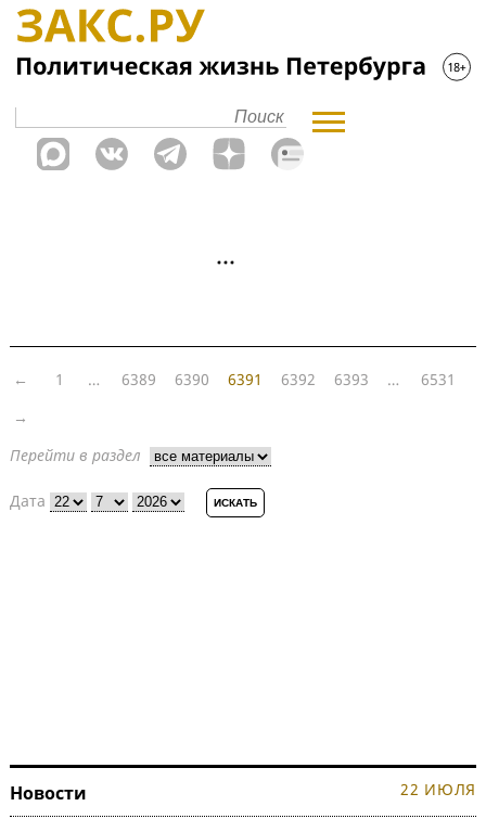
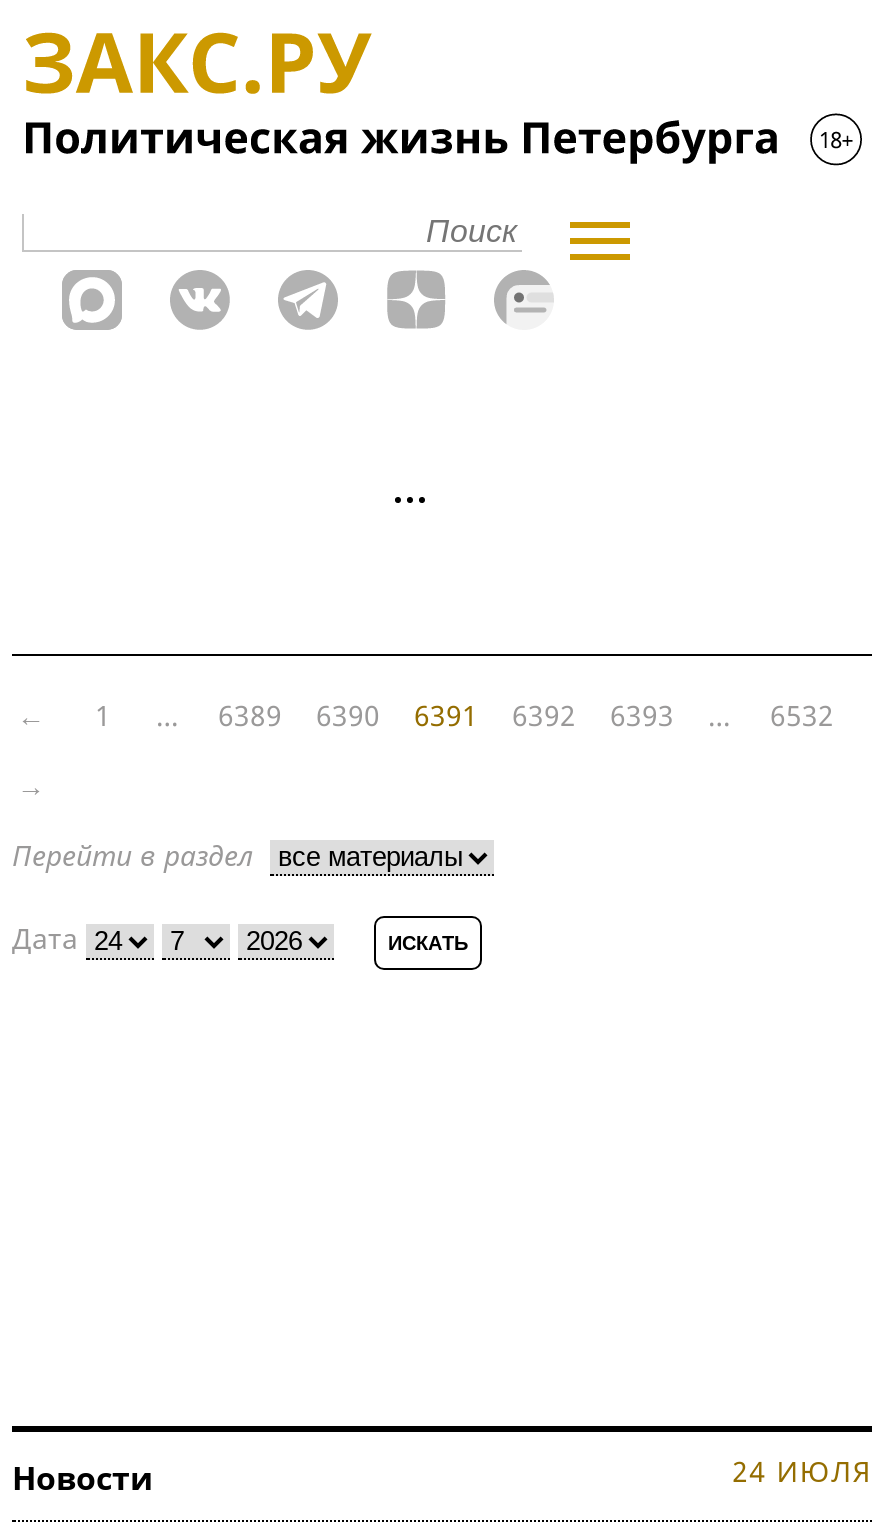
[421,369,456,389] 6531 -> [770,696,834,734] 6532
[400,779,476,799] 22 ИЮЛЯ -> [732,1452,872,1490] 24 ИЮЛЯ

